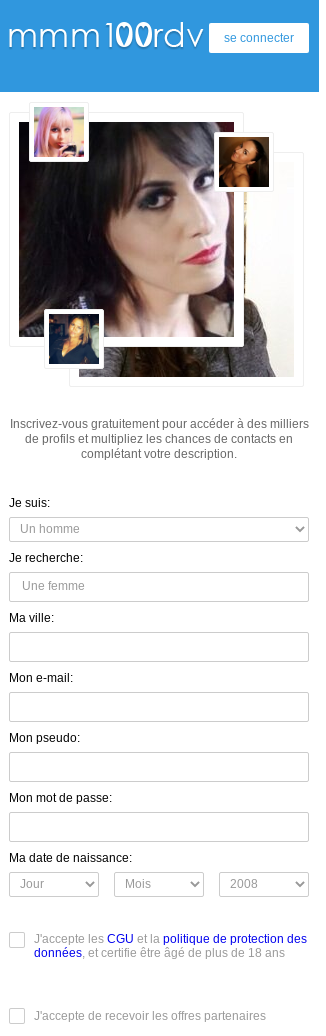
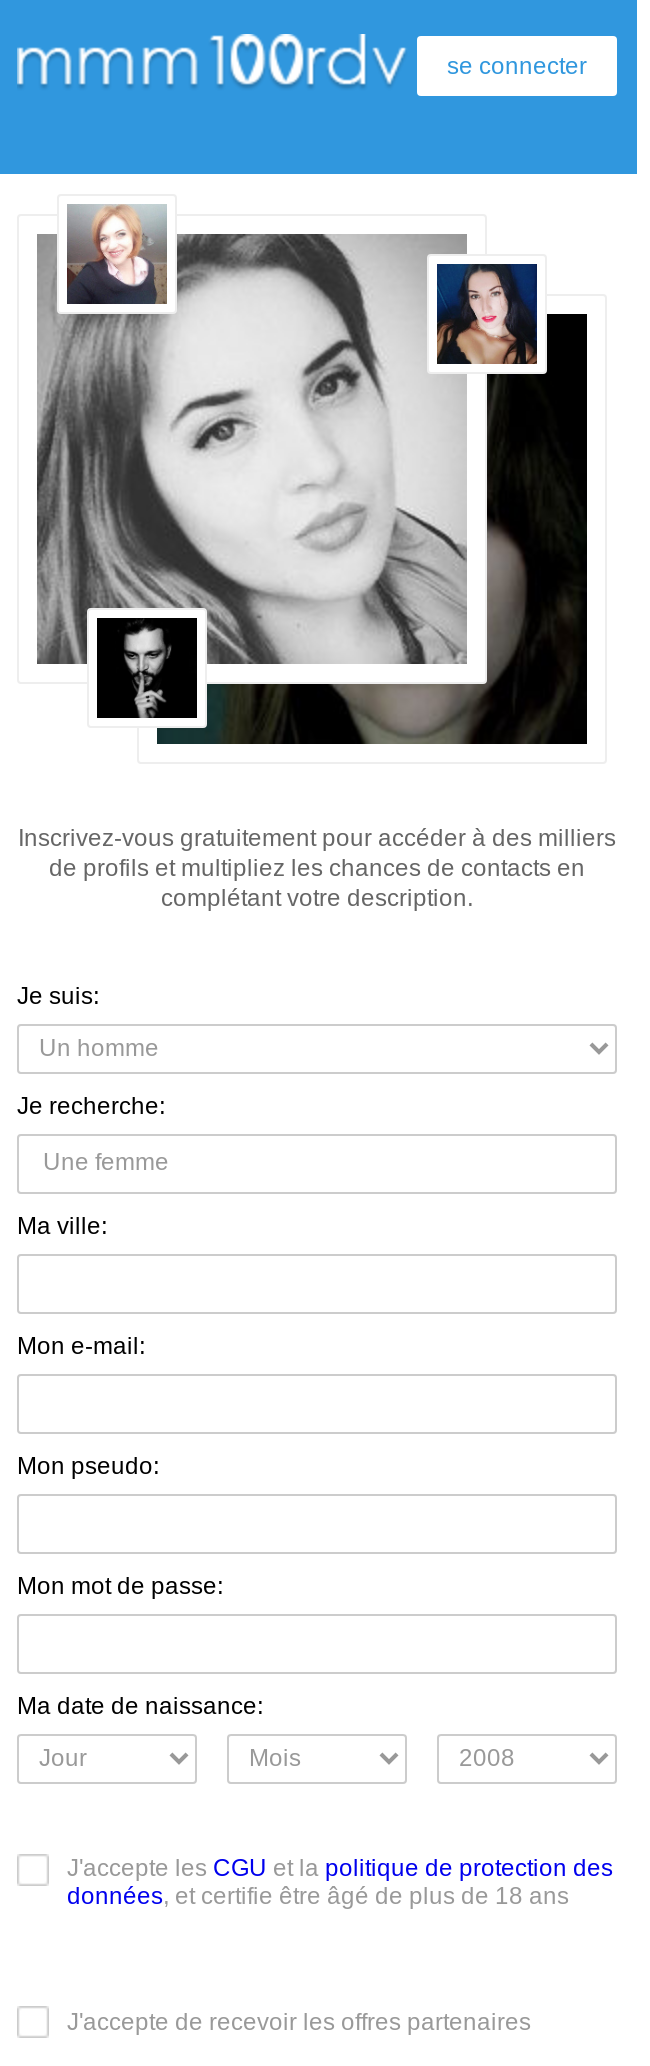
[19,107,294,378] [image] -> [37,206,589,746] [image]

